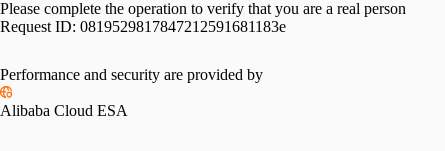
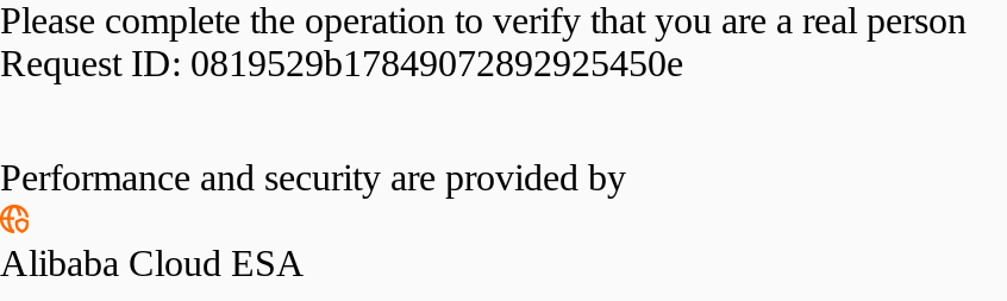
[0,18,286,35] Request ID: 0819529817847212591681183e -> [0,43,683,83] Request ID: 0819529b17849072892925450e

